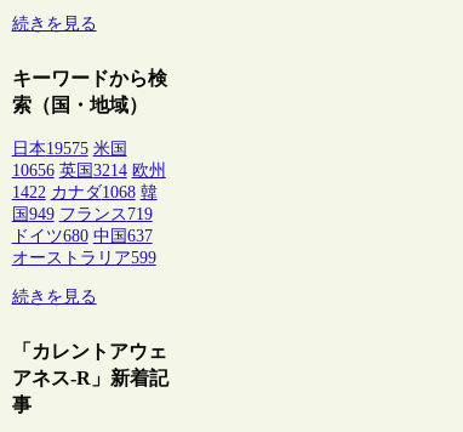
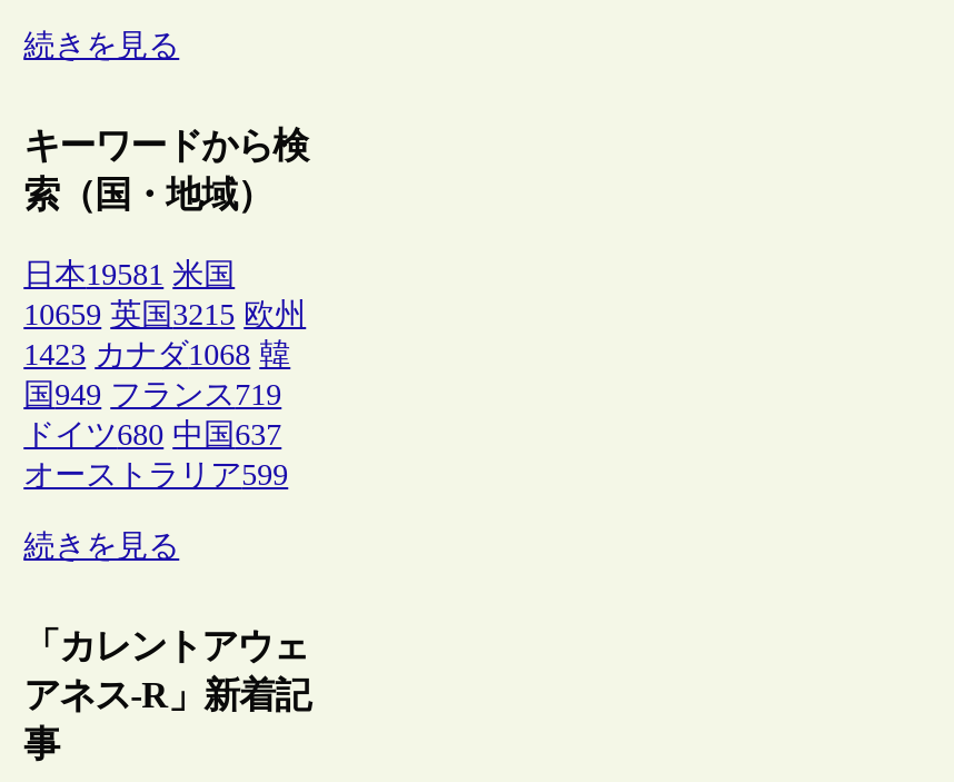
[12,140,127,158] 日本19575 米国 -> [24,259,235,292] 日本19581 米国
[12,162,166,180] 10656 英国3214 欧州 -> [24,299,306,332] 10659 英国3215 欧州
[12,183,157,202] 1422 カナダ1068 韓 -> [24,339,290,372] 1423 カナダ1068 韓

